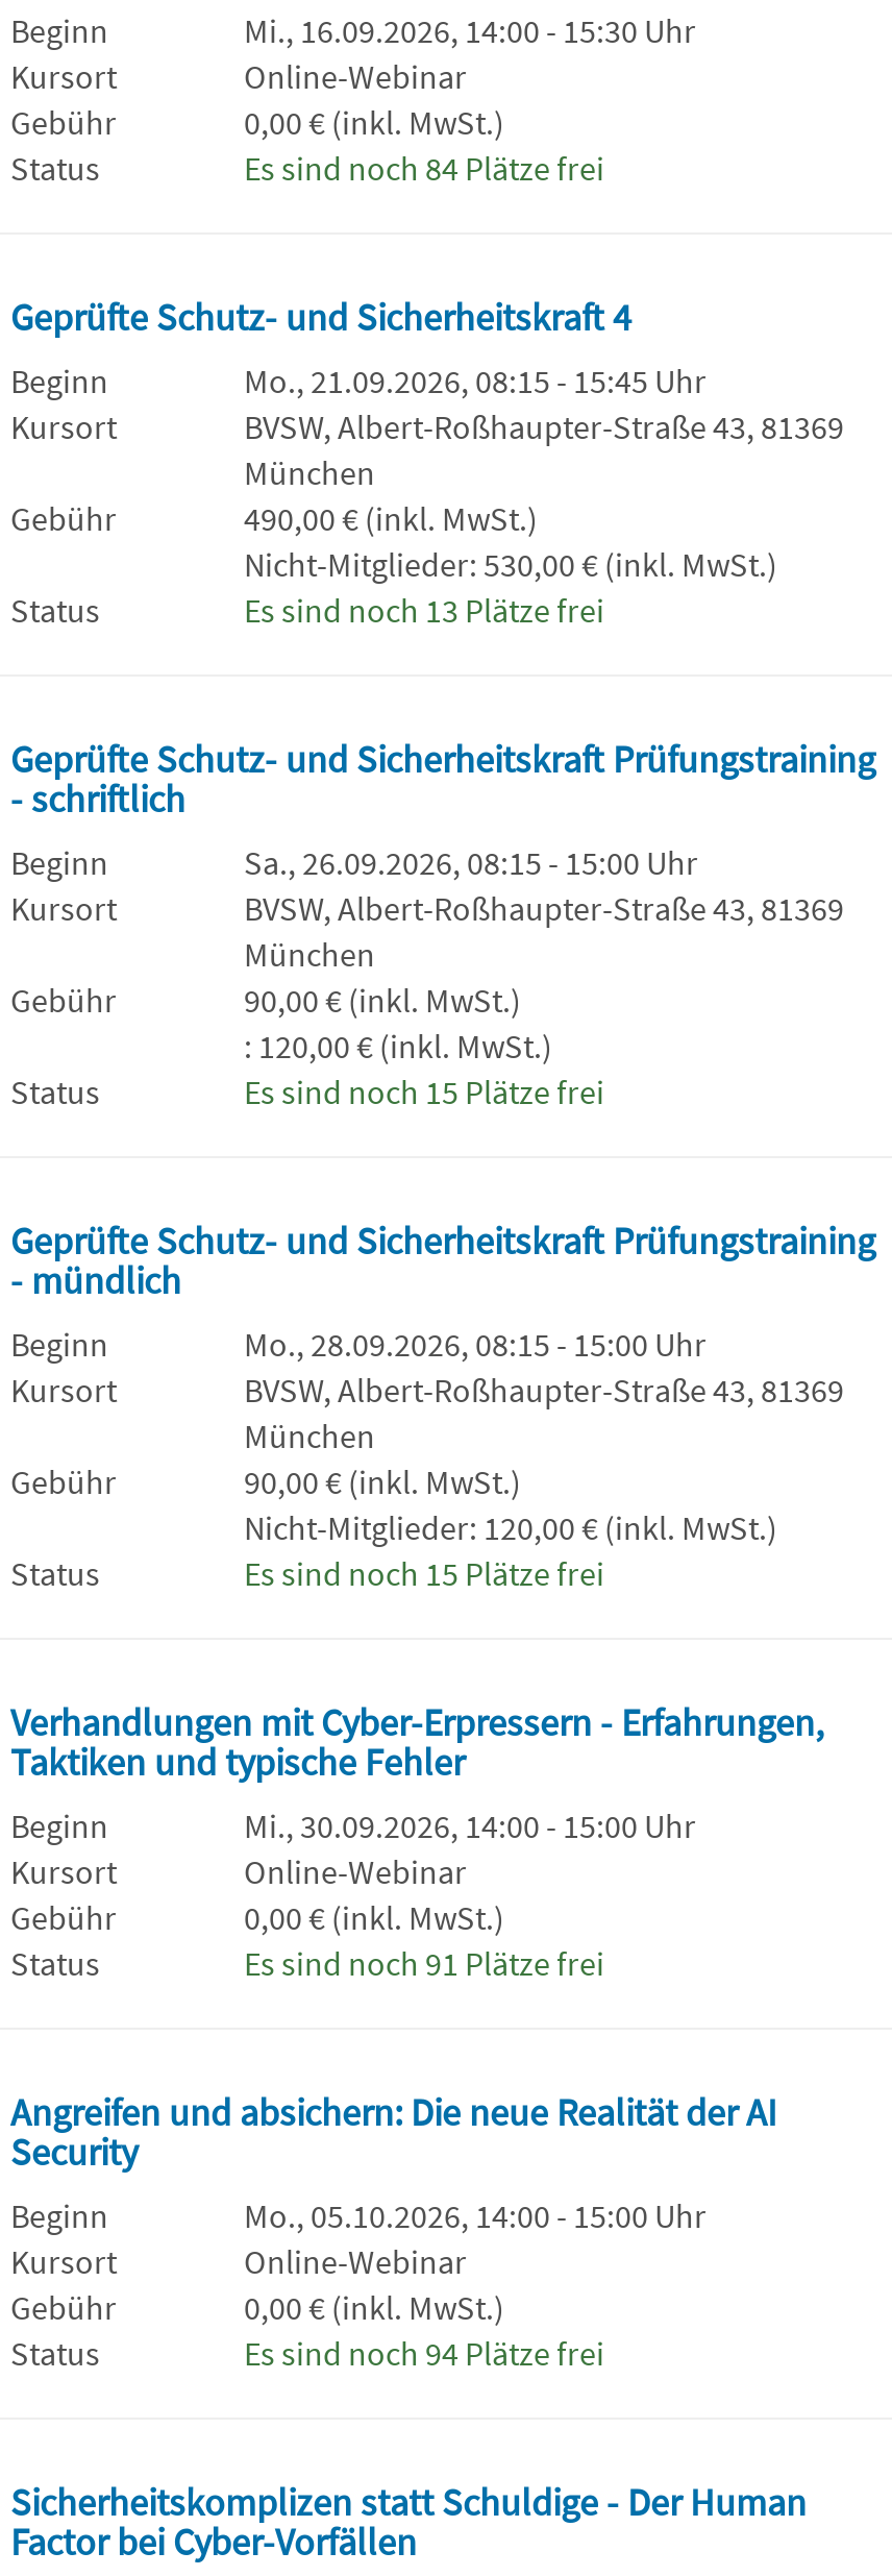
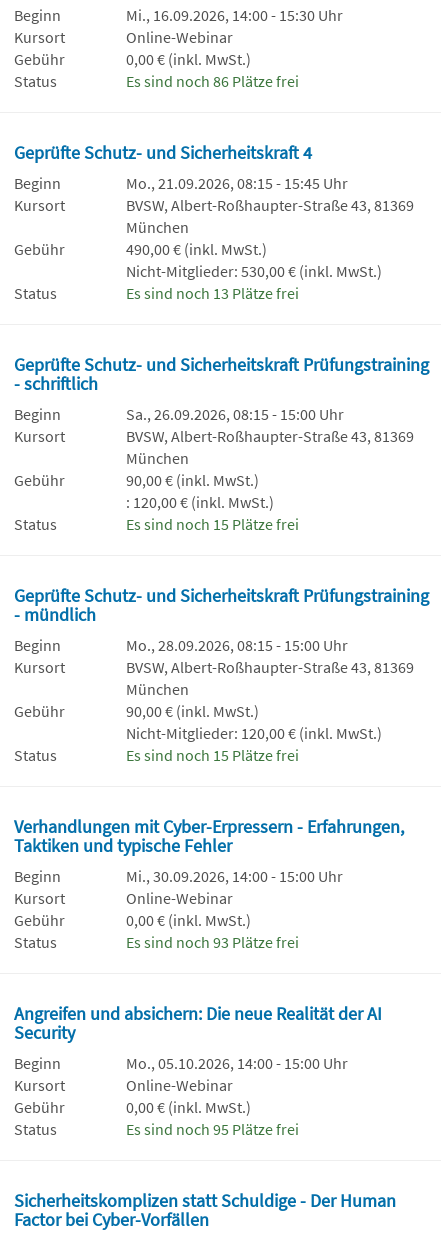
[244,147,604,189] Es sind noch 84 Plätze frei -> [126,71,299,91] Es sind noch 86 Plätze frei
[244,1942,604,1984] Es sind noch 91 Plätze frei -> [126,932,299,952] Es sind noch 93 Plätze frei
[244,2332,604,2374] Es sind noch 94 Plätze frei -> [126,1119,299,1139] Es sind noch 95 Plätze frei

